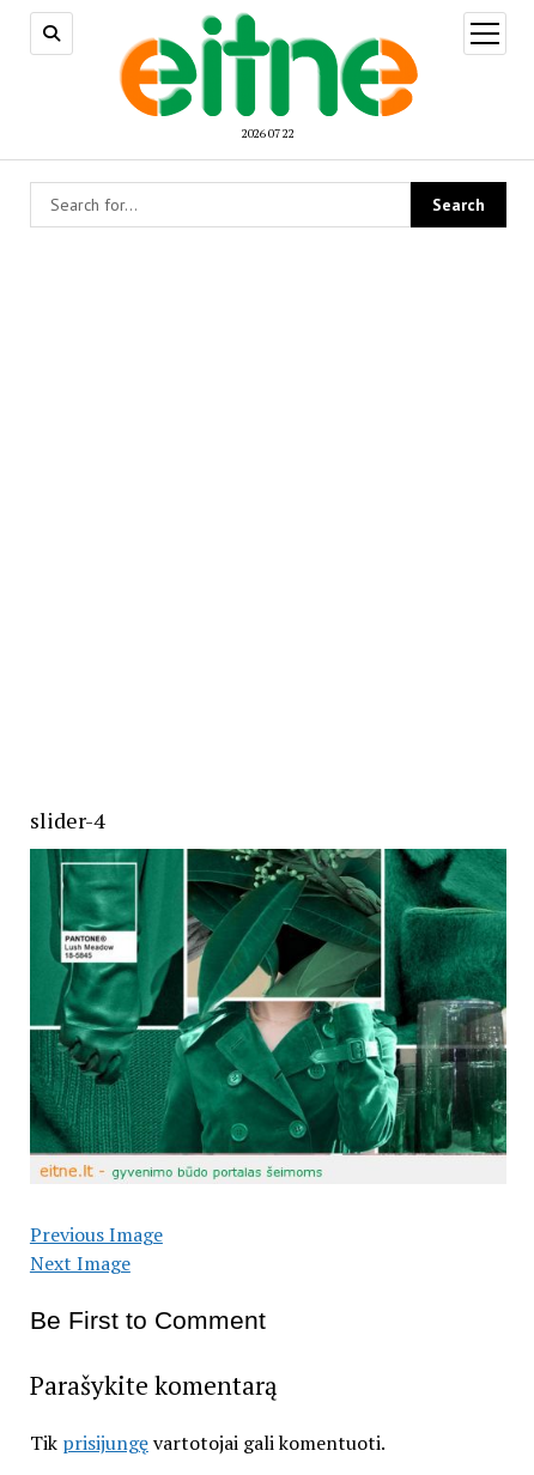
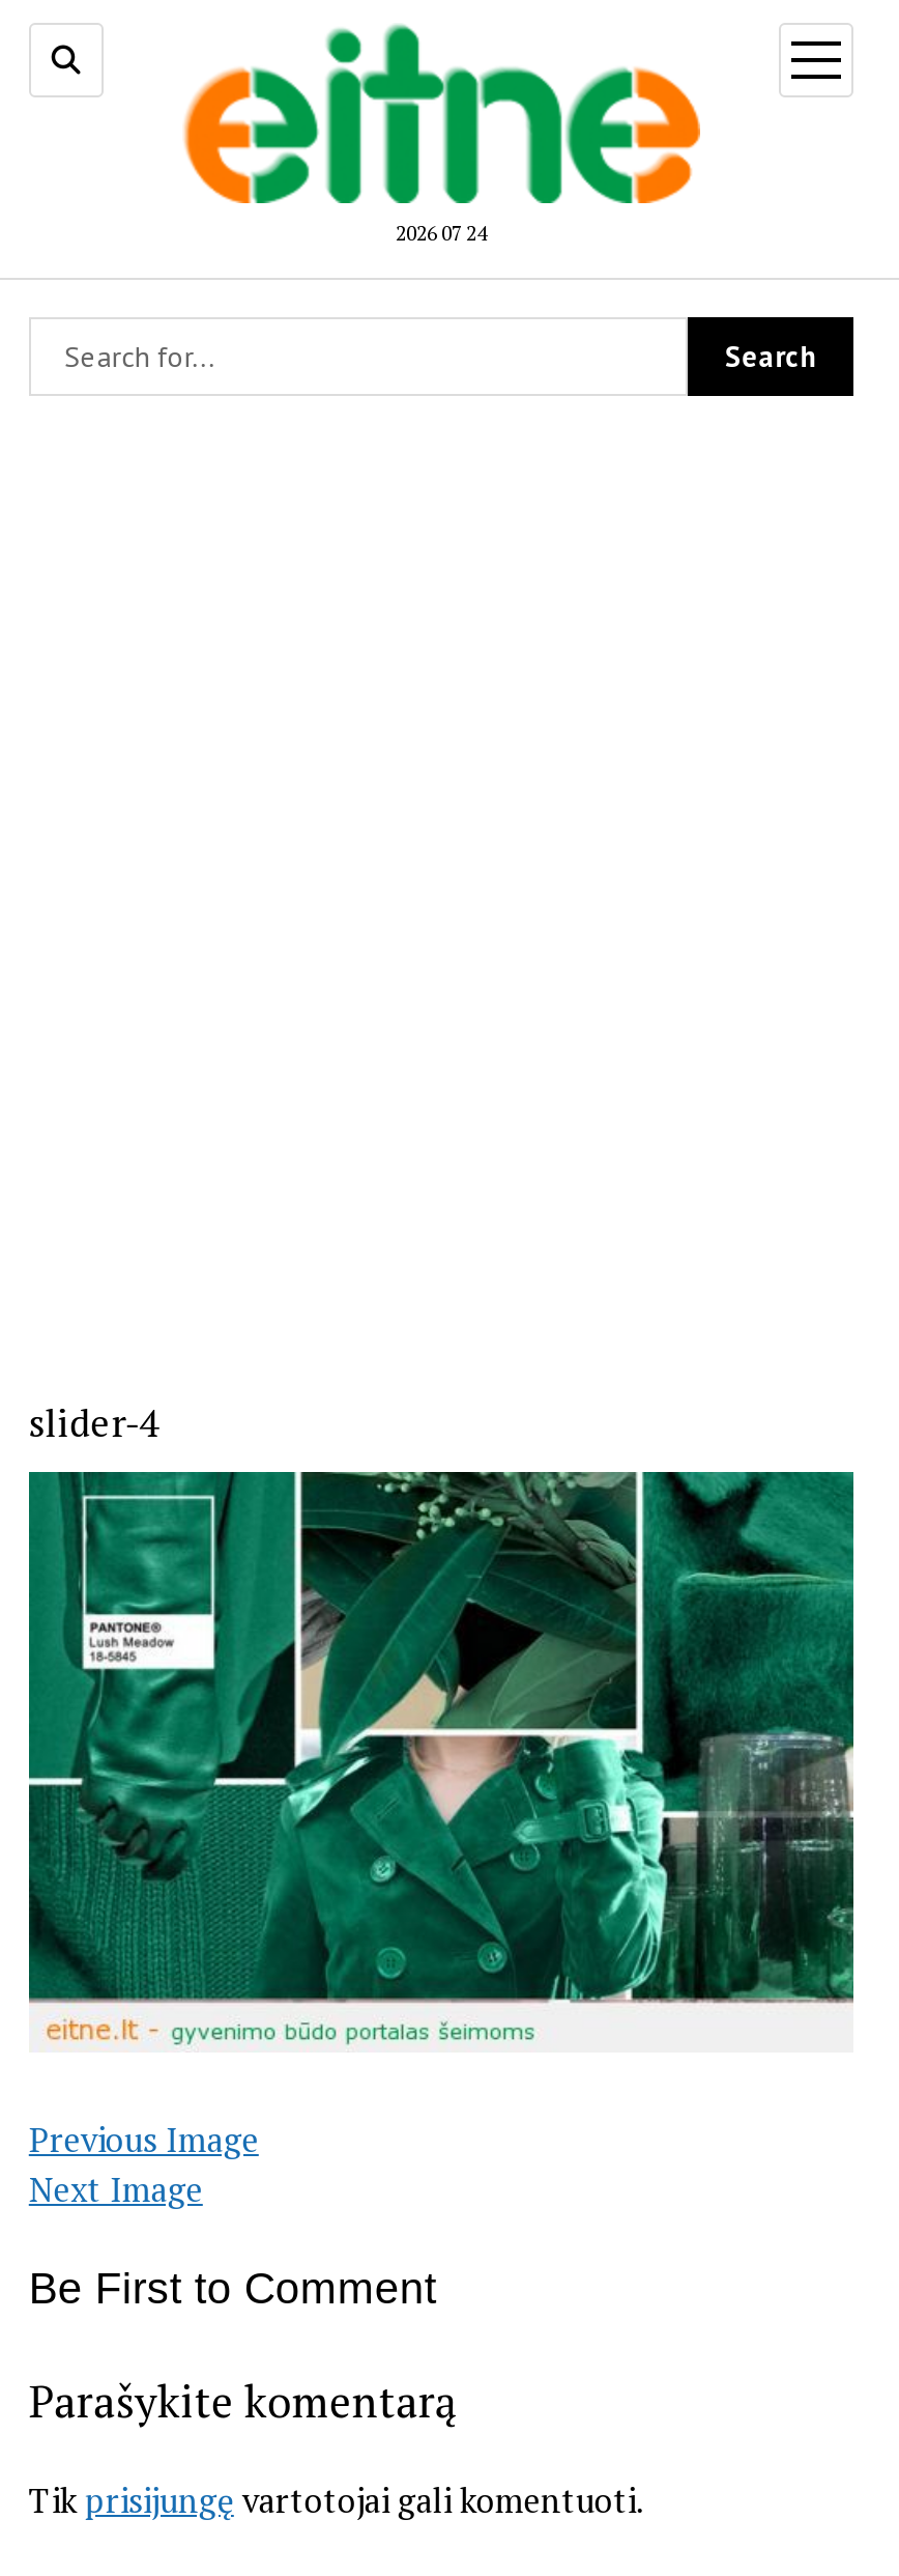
[242,126,295,141] 2026 07 22 -> [396,220,487,247] 2026 07 24

